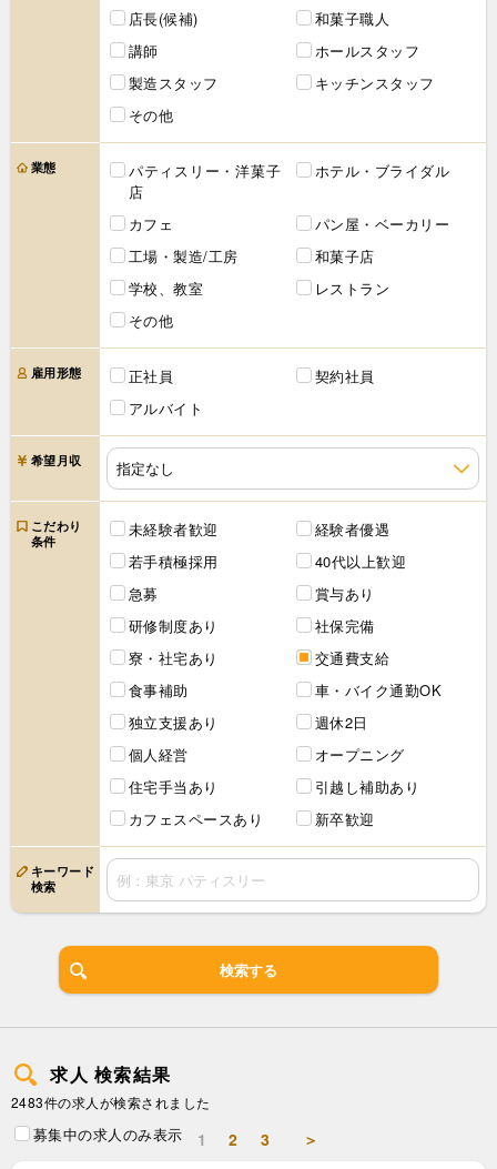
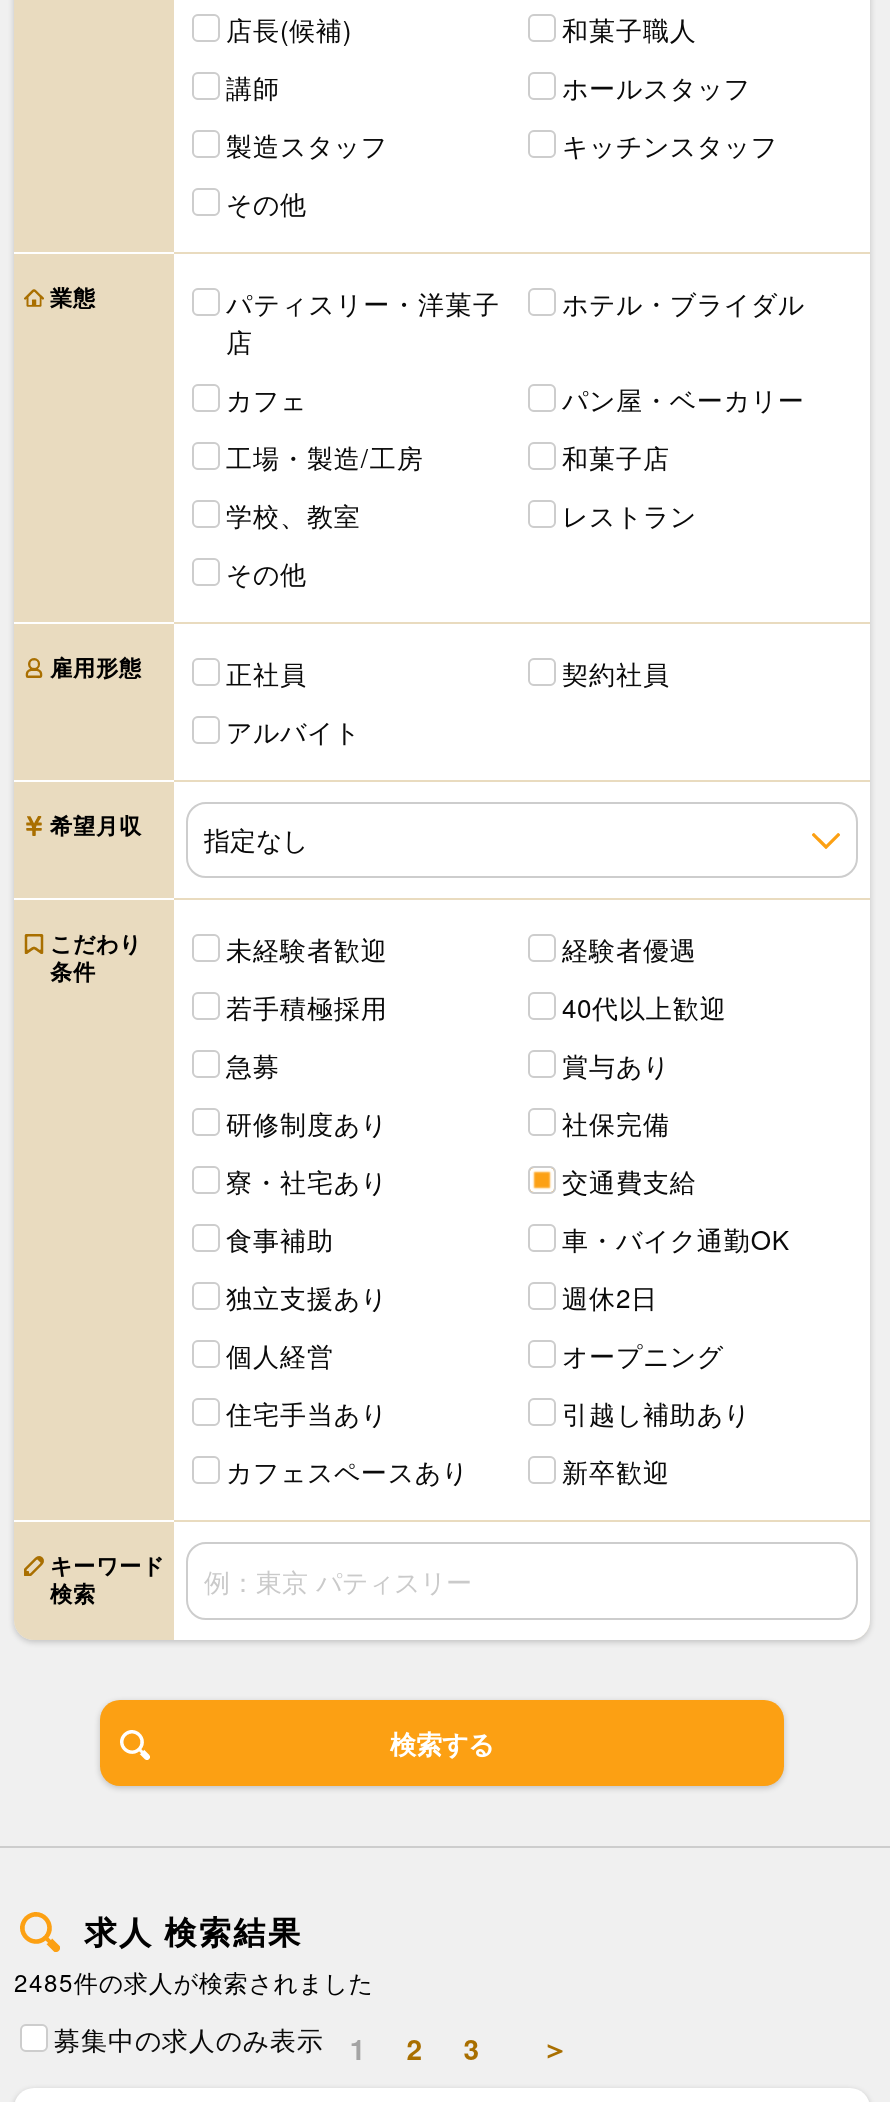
[11,1092,210,1111] 2483件の求人が検索されました -> [14,1964,373,1998] 2485件の求人が検索されました

